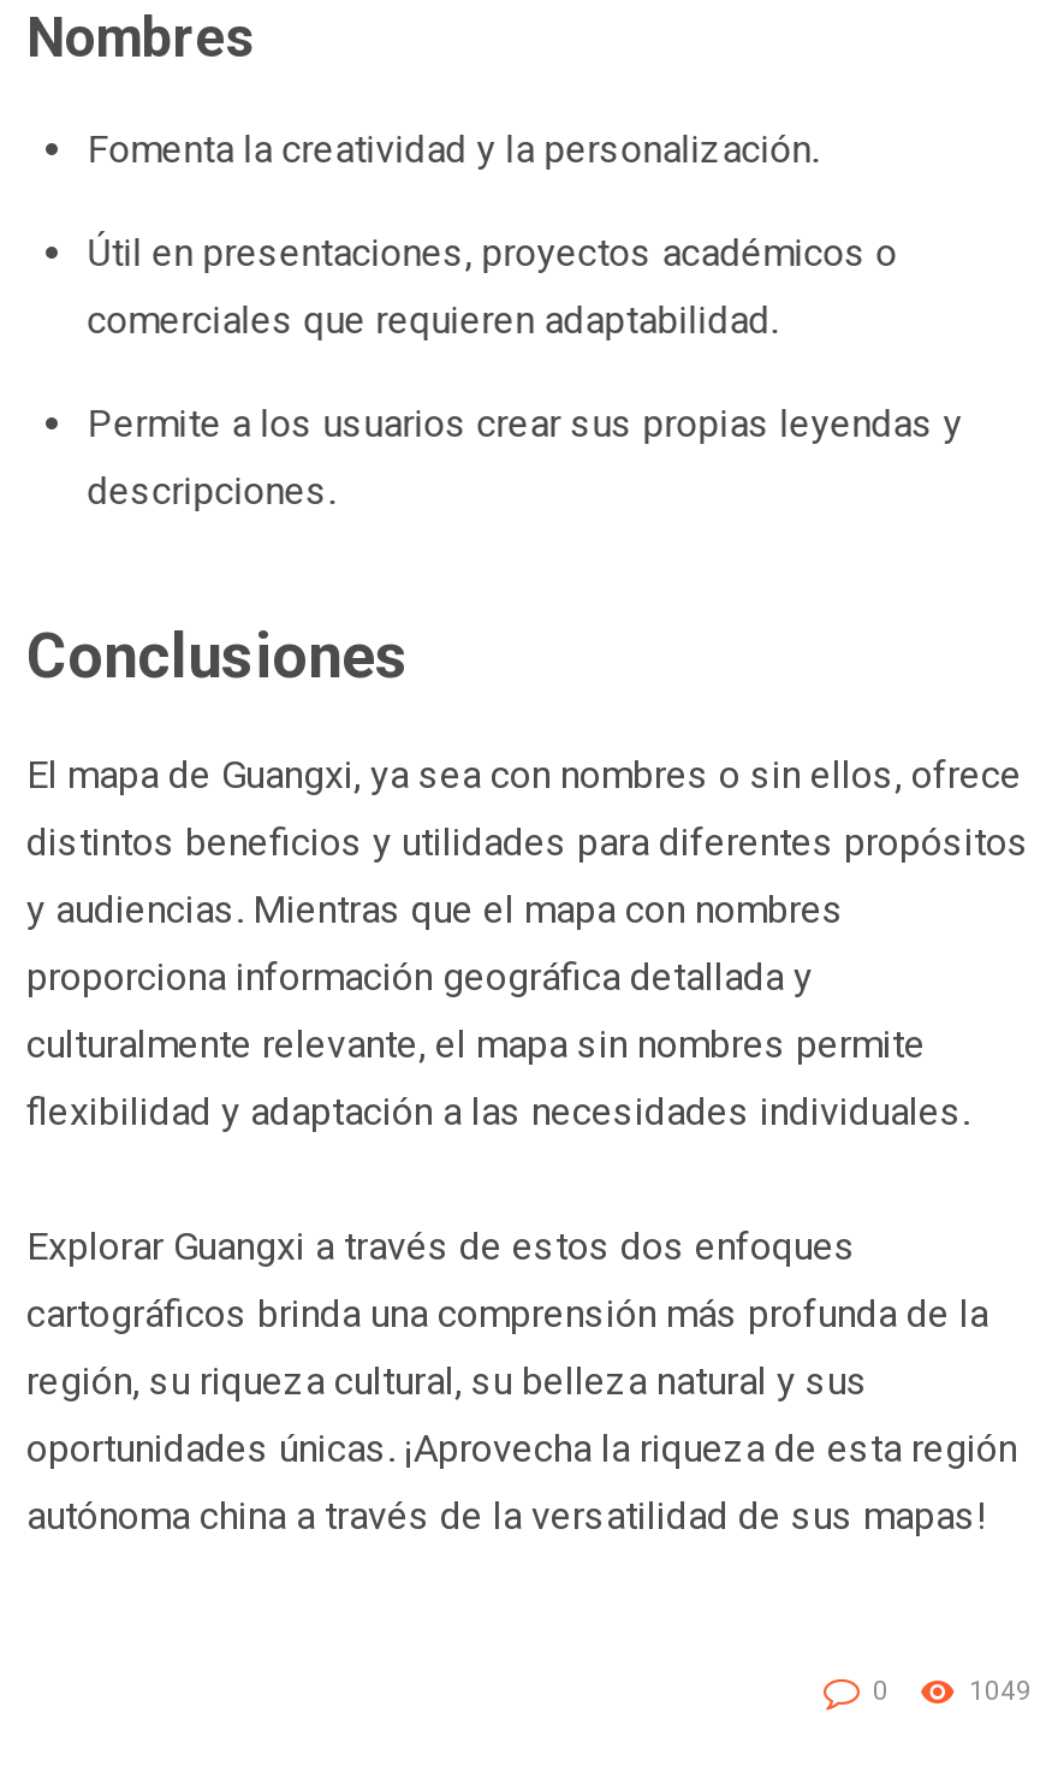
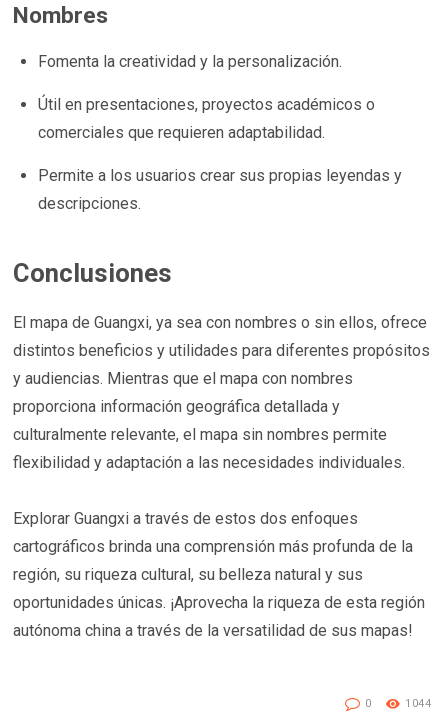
[969,1677,1032,1708] 1049 -> [405,697,431,710] 1044

